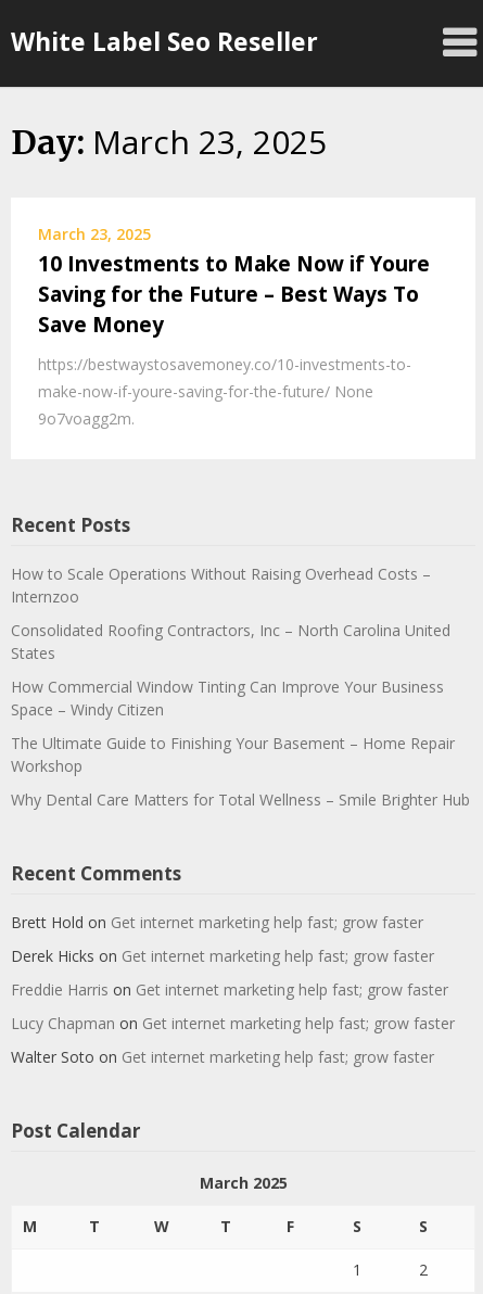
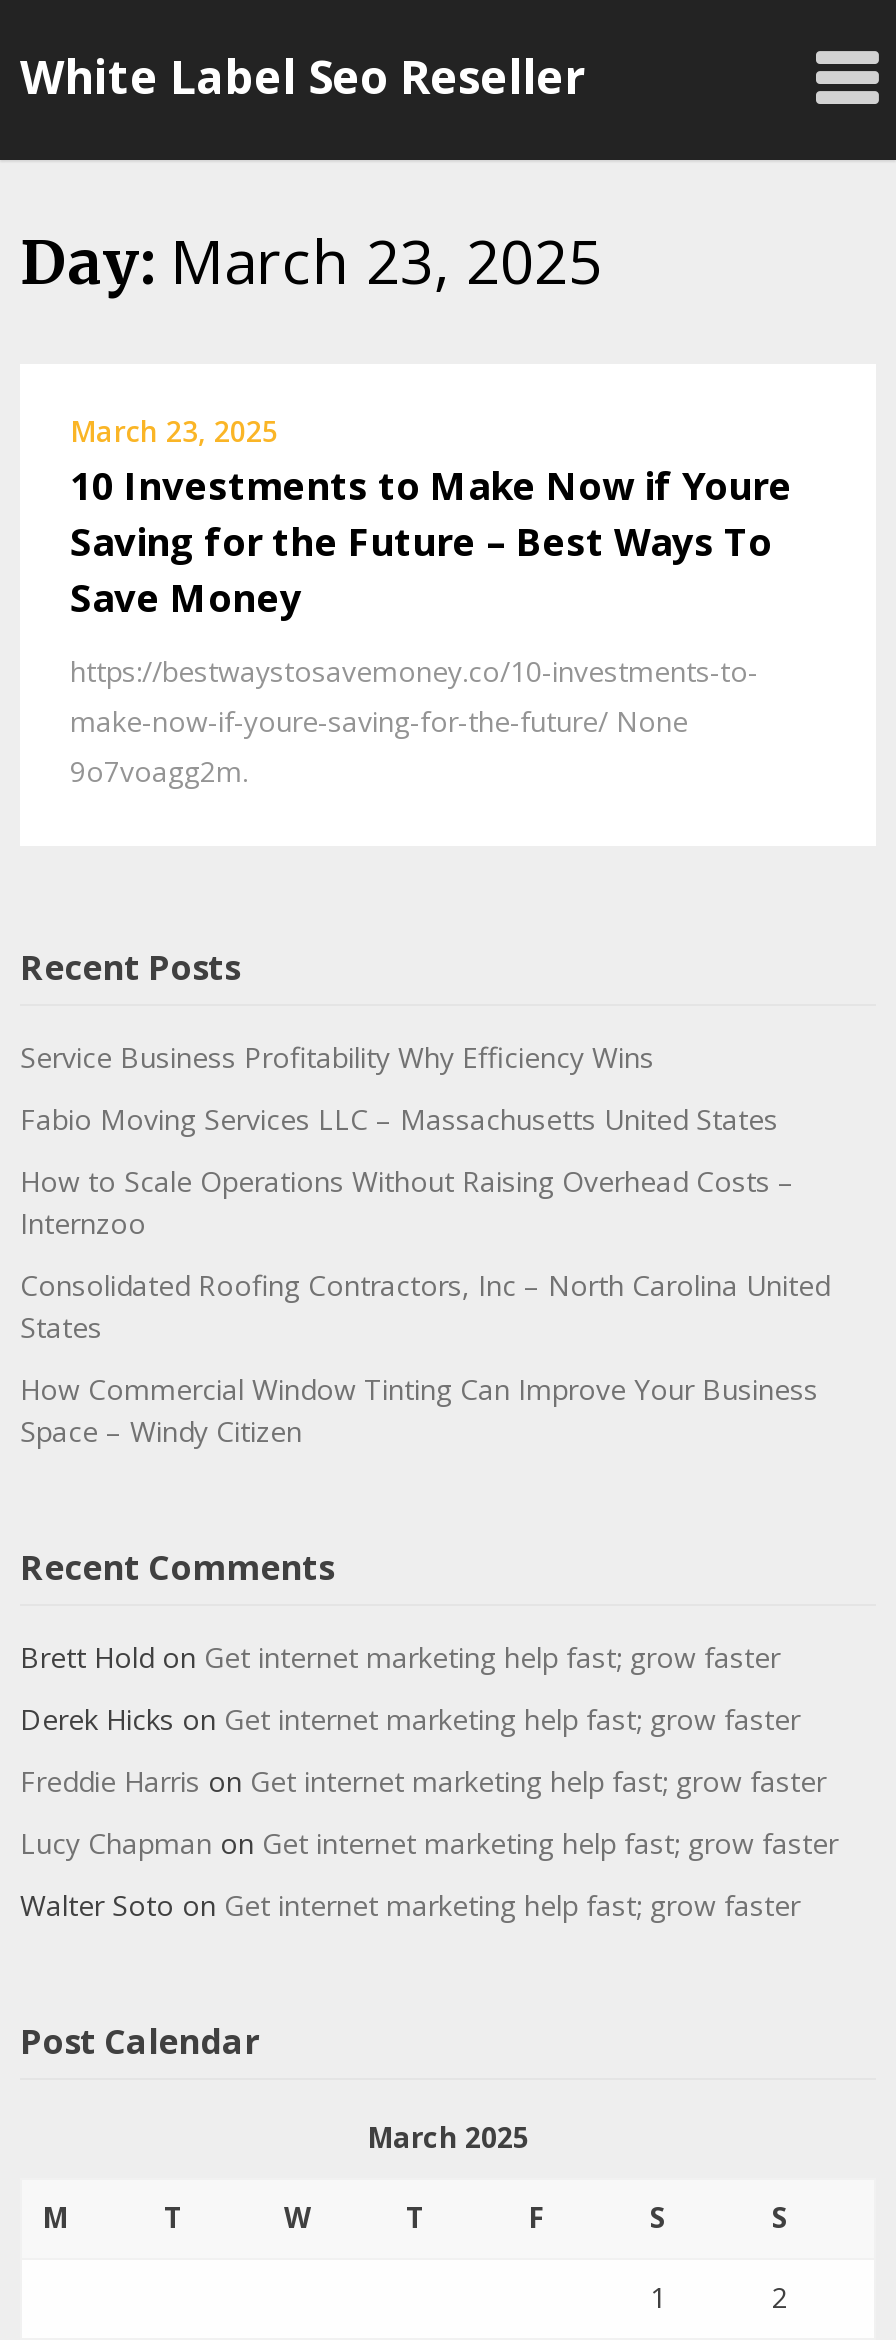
none -> [20,1038,778,1138] Service Business Profitability Why Efficiency Wins | Fabio Moving Services LLC – Massachusetts United States
moved [11,563,450,720] -> [20,1162,830,1450]: How to Scale Operations Without Raising Overhead Costs – | Internzoo | Consolidated Roofing Contractors, Inc – North Carolina United | States | How Commercial Window Tinting Can Improve Your Business | Space – Windy Citizen
[11,733,470,810] The Ultimate Guide to Finishing Your Basement – Home Repair | Workshop | Why Dental Care Matters for Total Wellness – Smile Brighter Hub -> none

